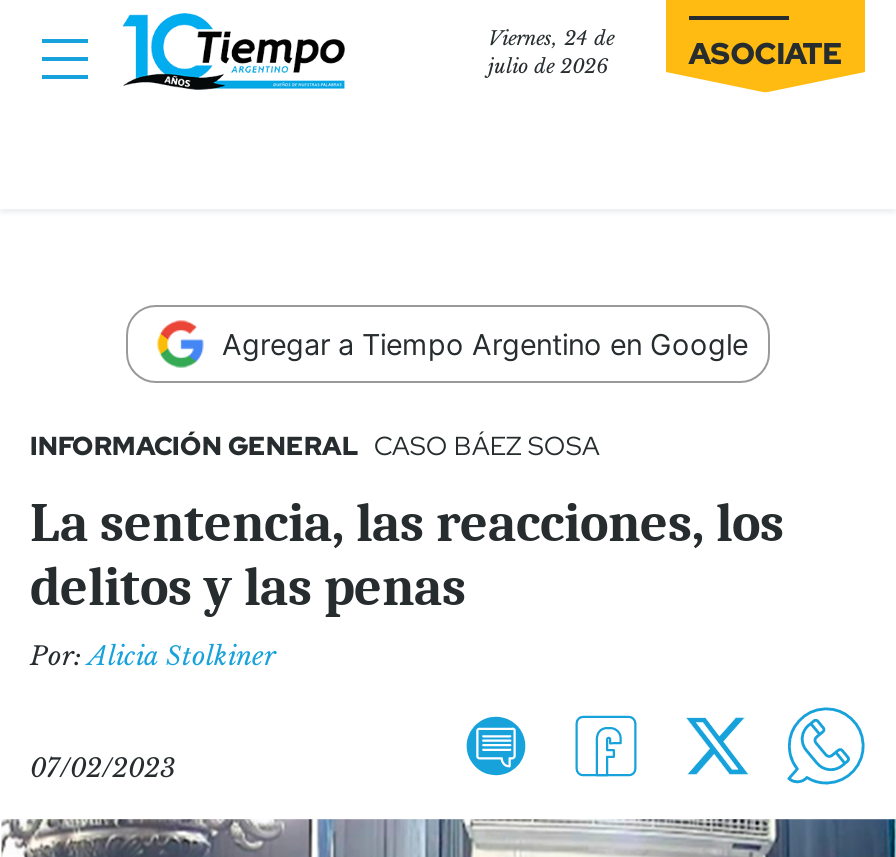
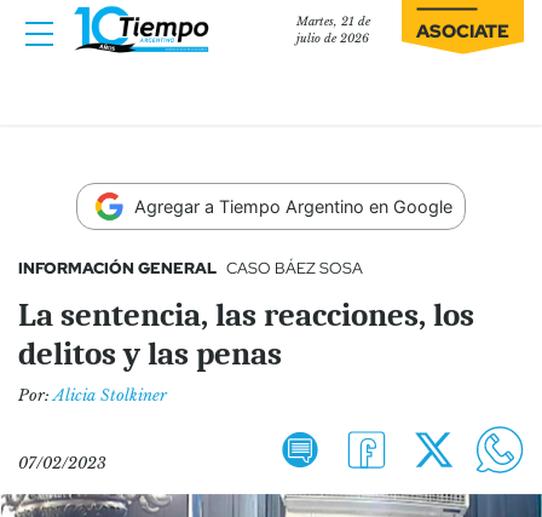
[488,27,614,51] Viernes, 24 de -> [296,15,370,29] Martes, 21 de

